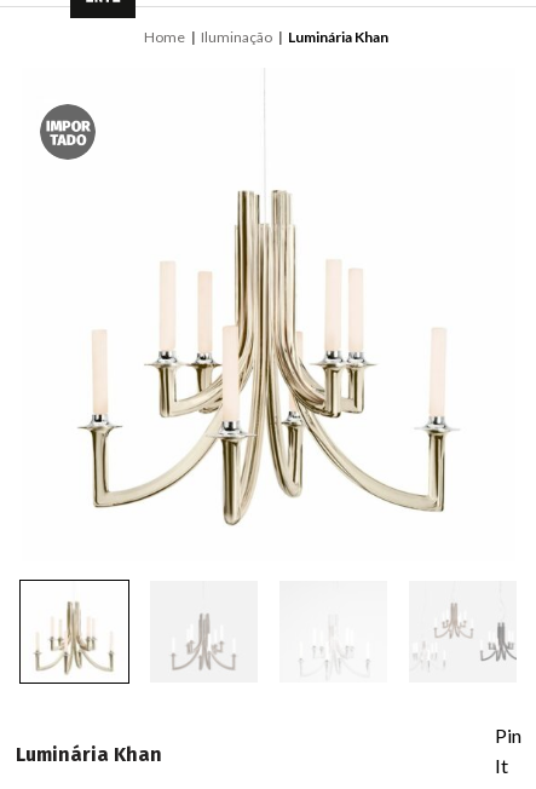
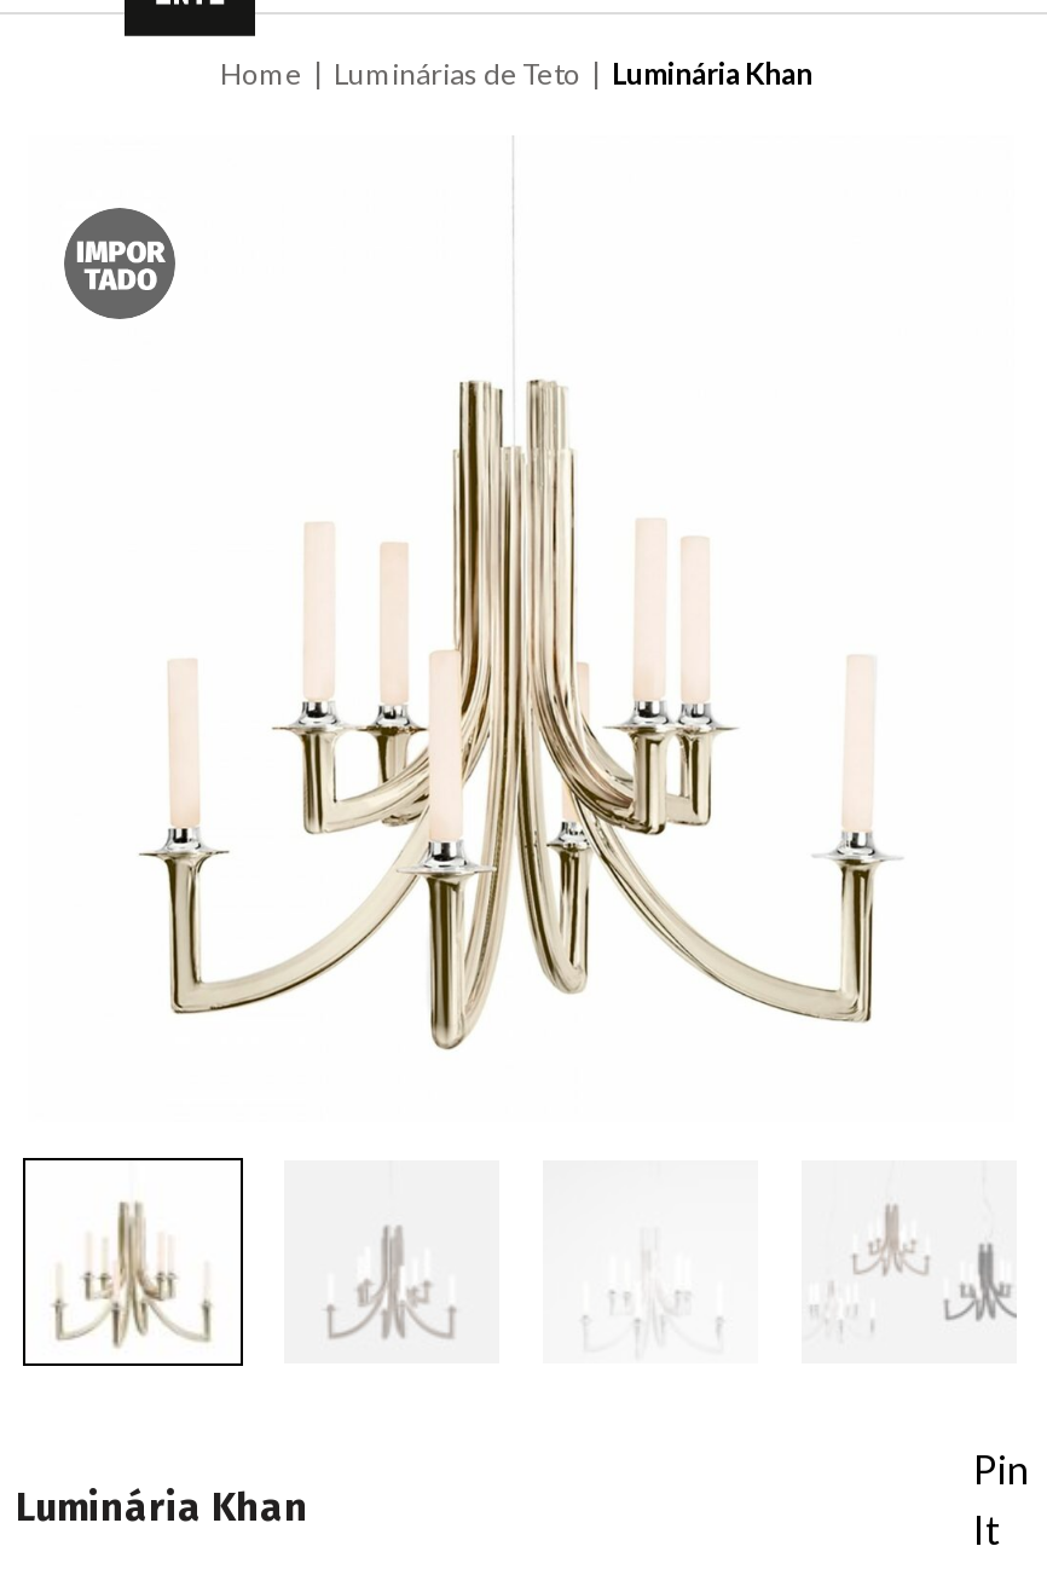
[201,28,272,46] Iluminação -> [334,56,580,92] Luminárias de Teto

